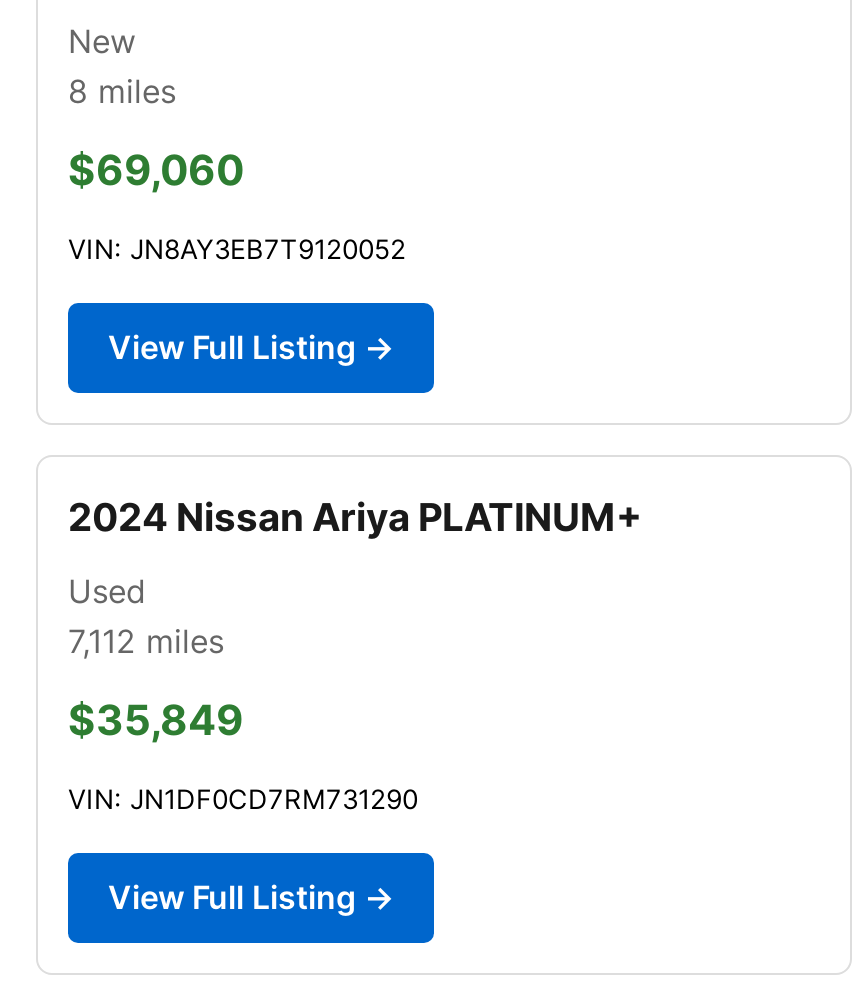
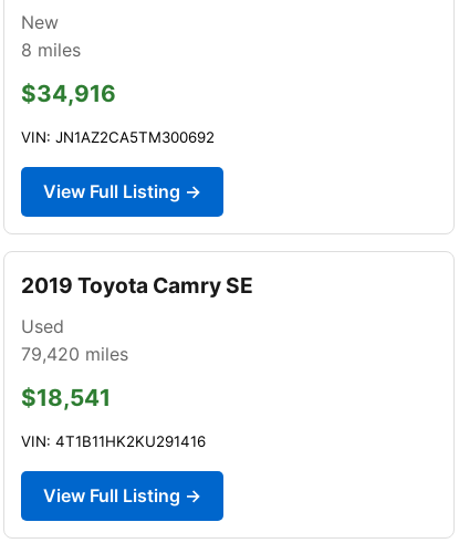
[68,145,244,195] $69,060 -> [21,80,116,107] $34,916
[68,233,406,265] VIN: JN8AY3EB7T9120052 -> [21,128,215,146] VIN: JN1AZ2CA5TM300692
[68,493,642,541] 2024 Nissan Ariya PLATINUM+ -> [21,272,253,298] 2019 Toyota Camry SE
[68,621,224,661] 7,112 miles -> [21,343,128,365] 79,420 miles
[68,695,244,745] $35,849 -> [21,384,111,411] $18,541
[68,783,418,815] VIN: JN1DF0CD7RM731290 -> [21,432,206,450] VIN: 4T1B11HK2KU291416

